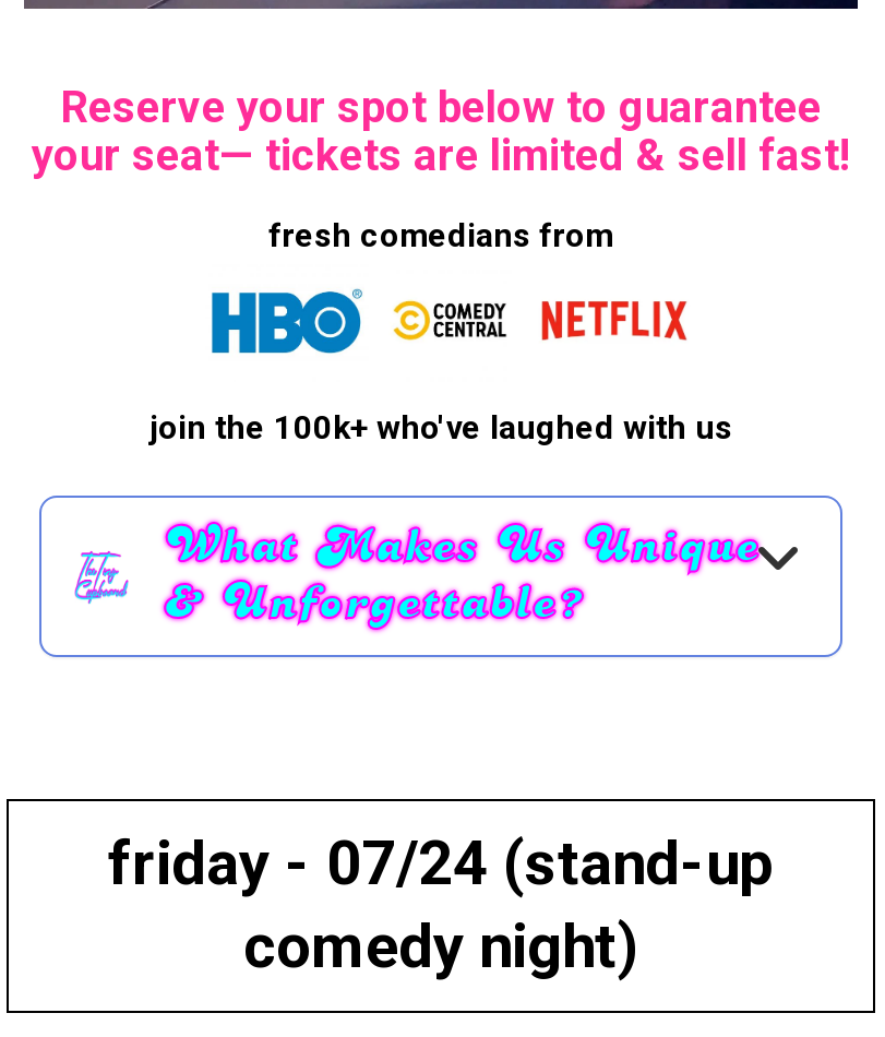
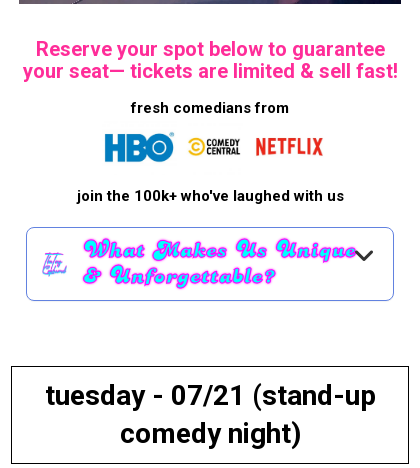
[108,828,774,900] friday - 07/24 (stand-up -> [44,379,375,412] tuesday - 07/21 (stand-up

